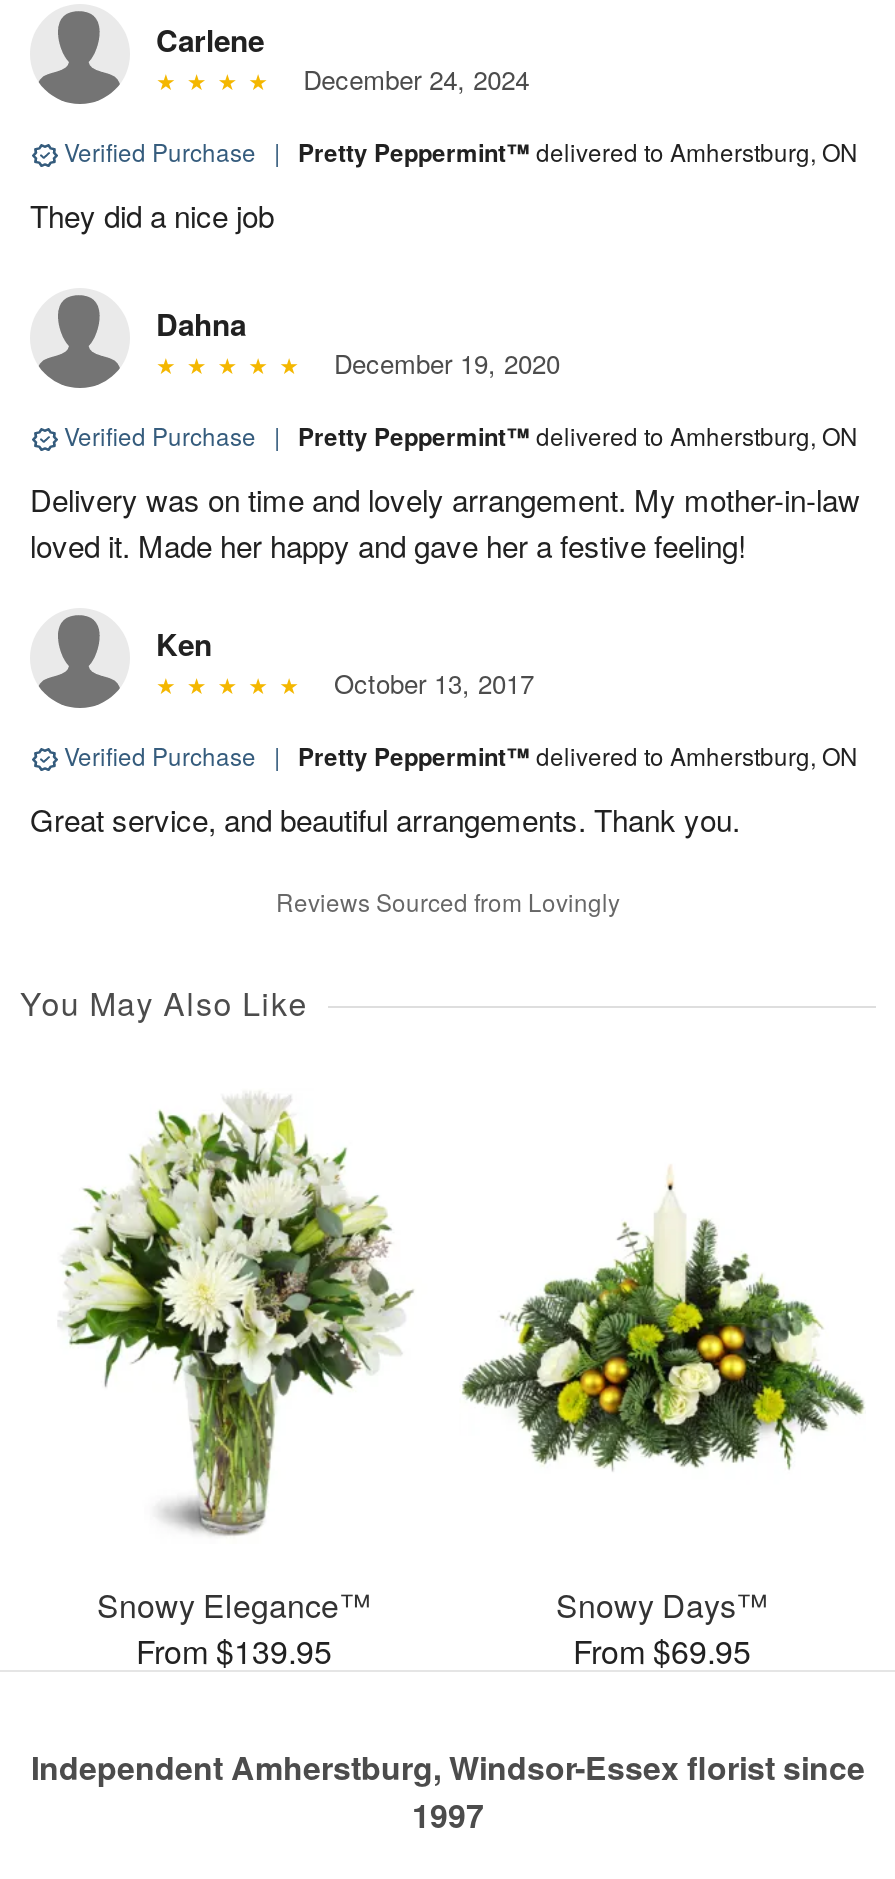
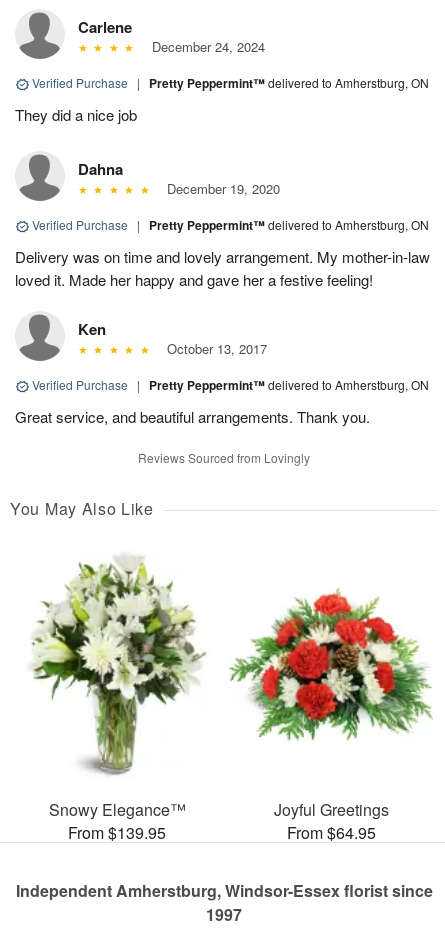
[462,1164,864,1468] [image] -> [229,588,433,741] [image]
[556,1583,768,1675] Snowy Days™ | From $69.95 -> [273,798,388,844] Joyful Greetings | From $64.95

